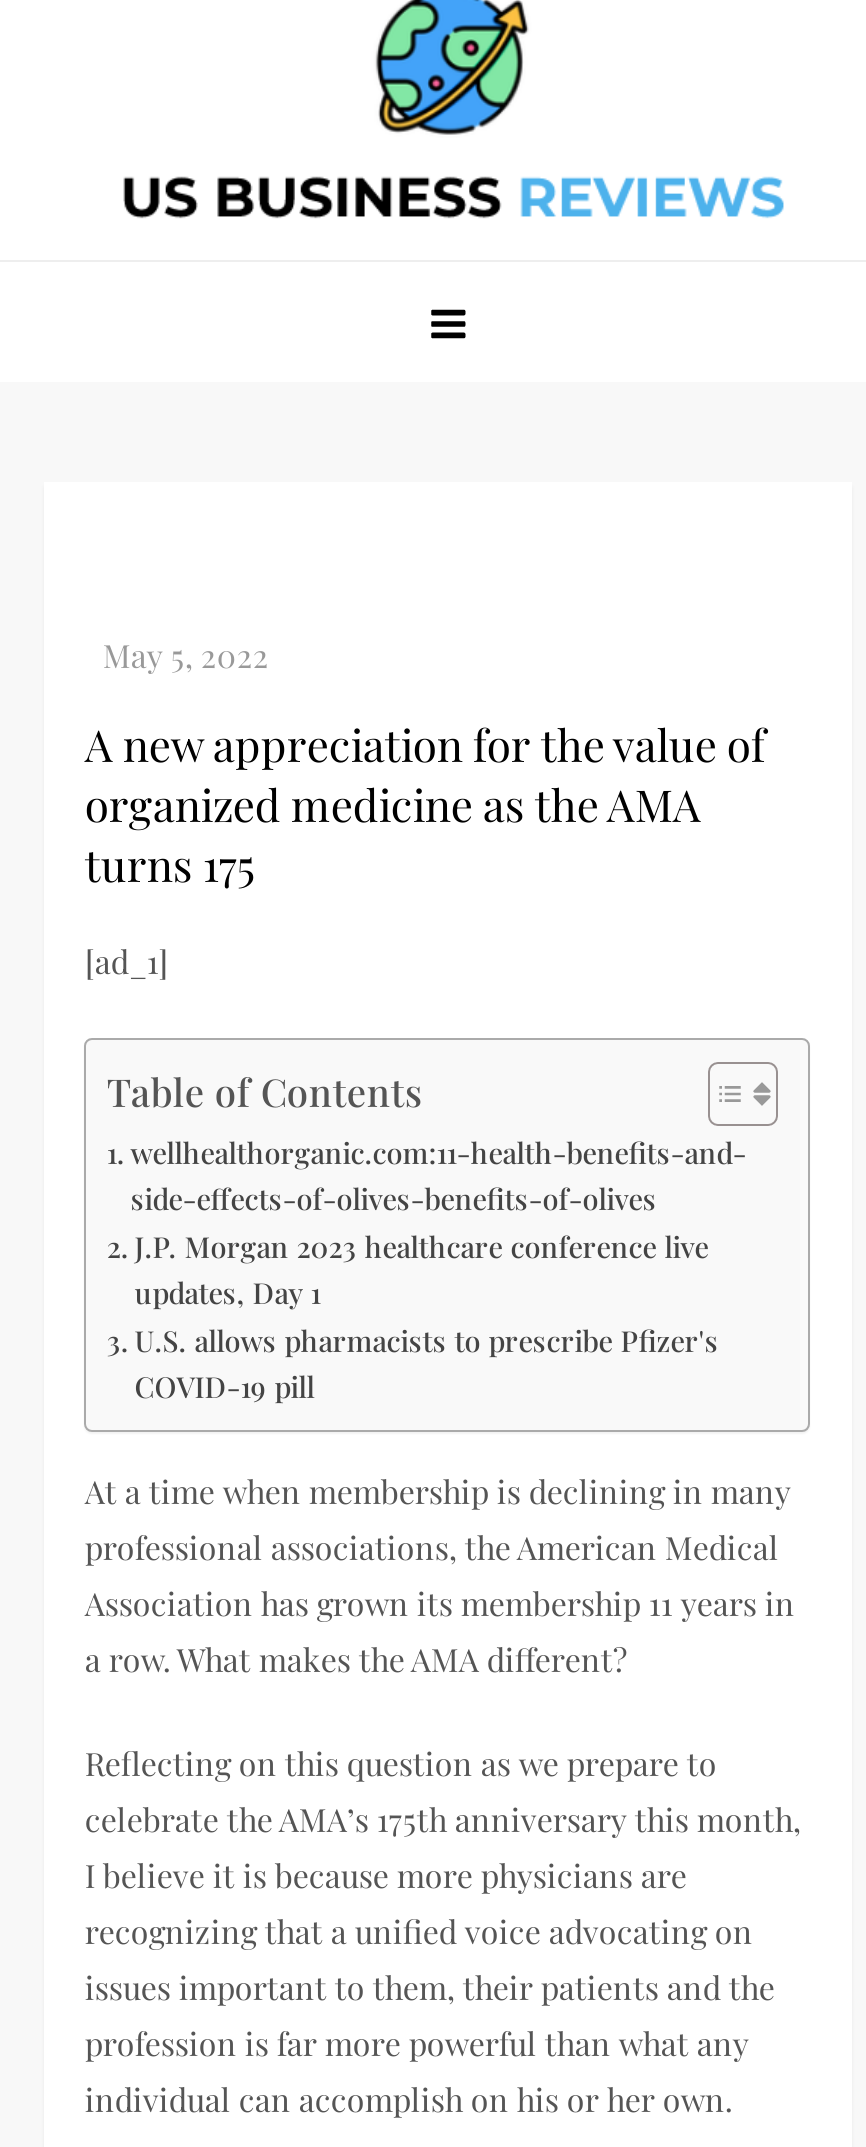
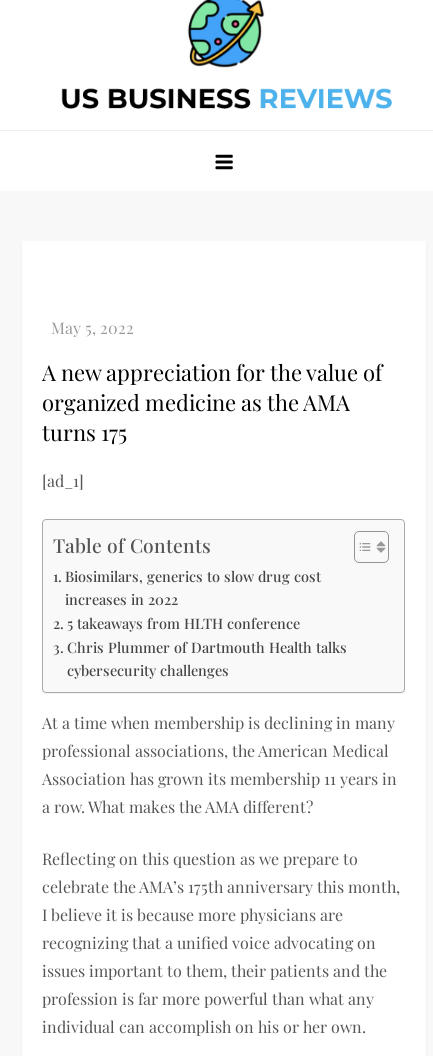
[131,1132,747,1406] wellhealthorganic.com:11-health-benefits-and- | side-effects-of-olives-benefits-of-olives | J.P. Morgan 2023 healthcare conference live | updates, Day 1 | U.S. allows pharmacists to prescribe Pfizer's | COVID-19 pill -> [65,566,347,680] Biosimilars, generics to slow drug cost | increases in 2022 | 5 takeaways from HLTH conference | Chris Plummer of Dartmouth Health talks | cybersecurity challenges

